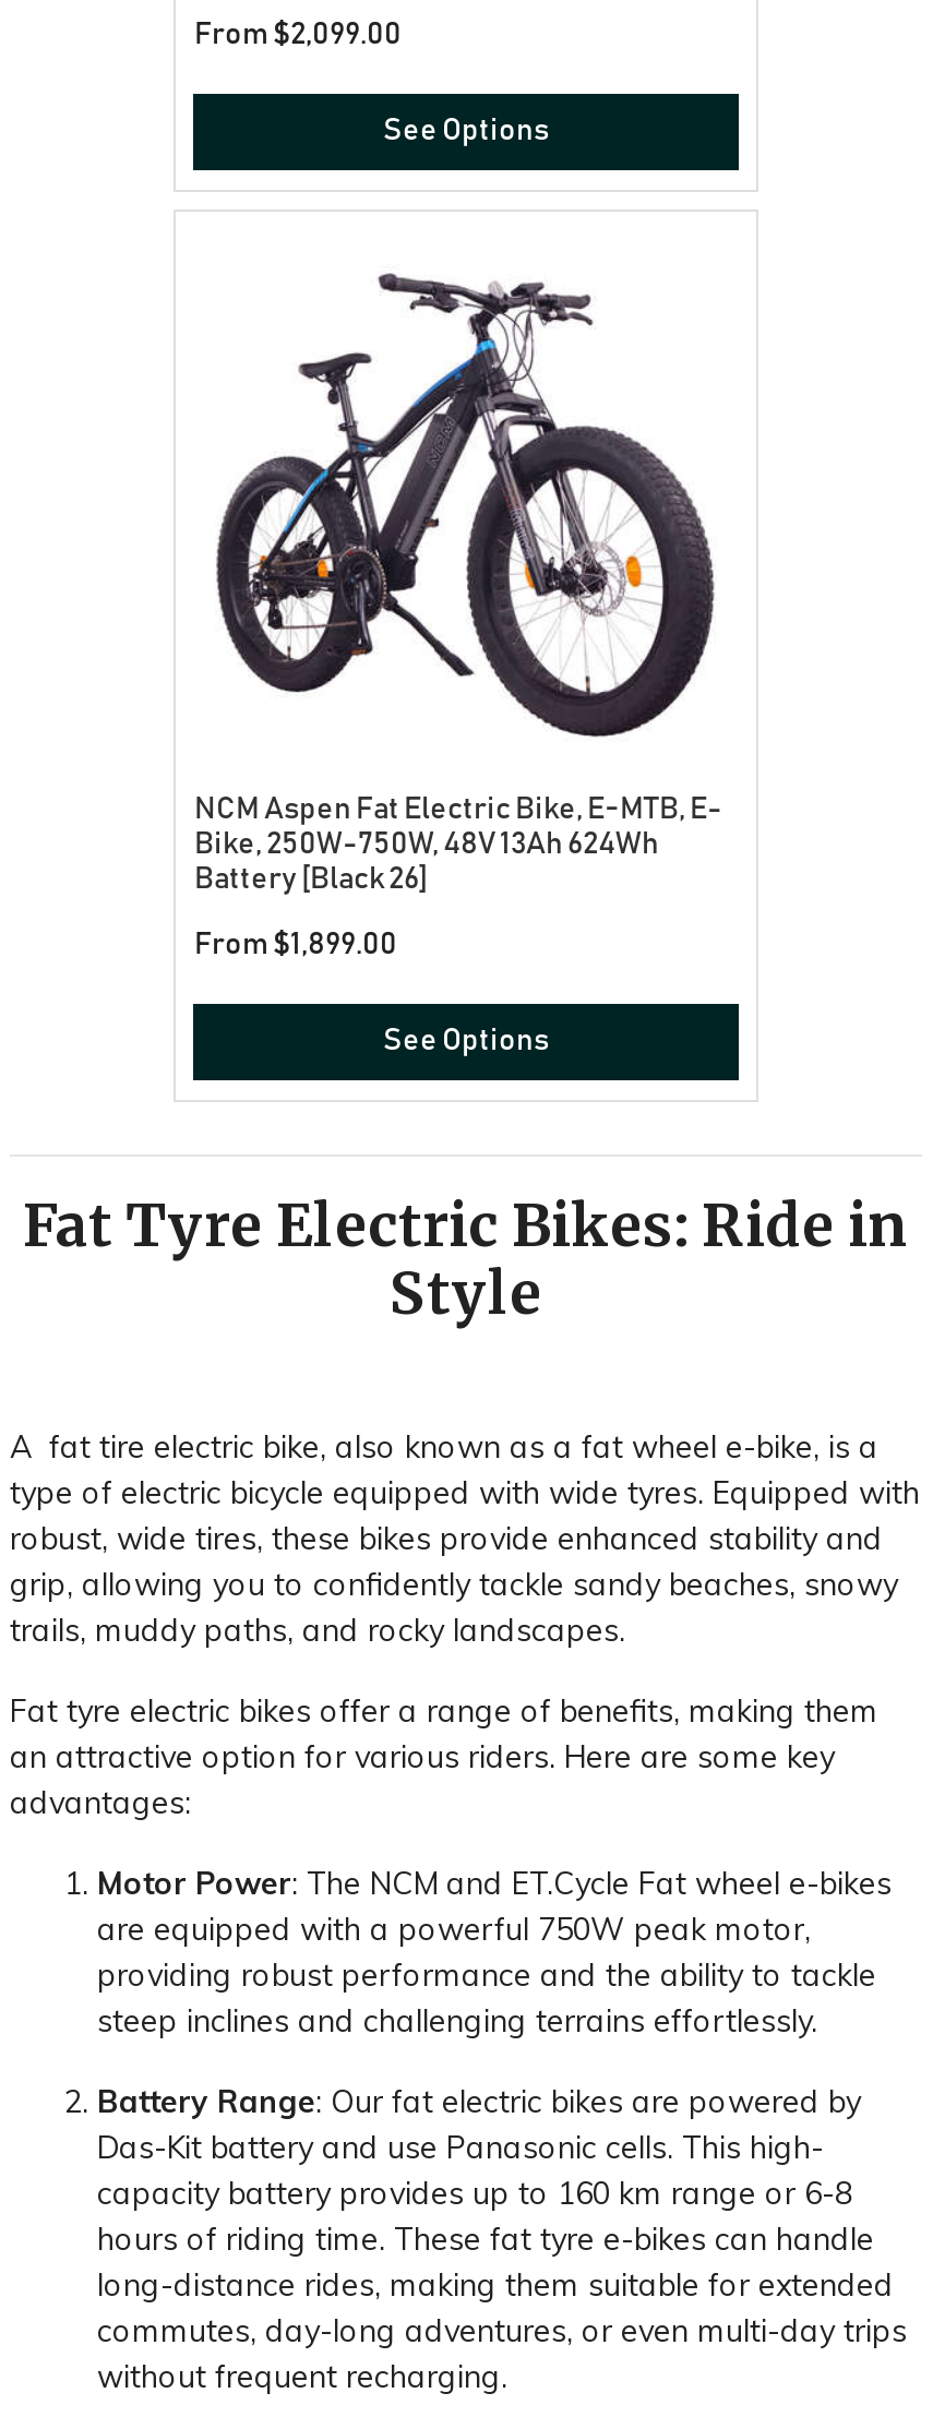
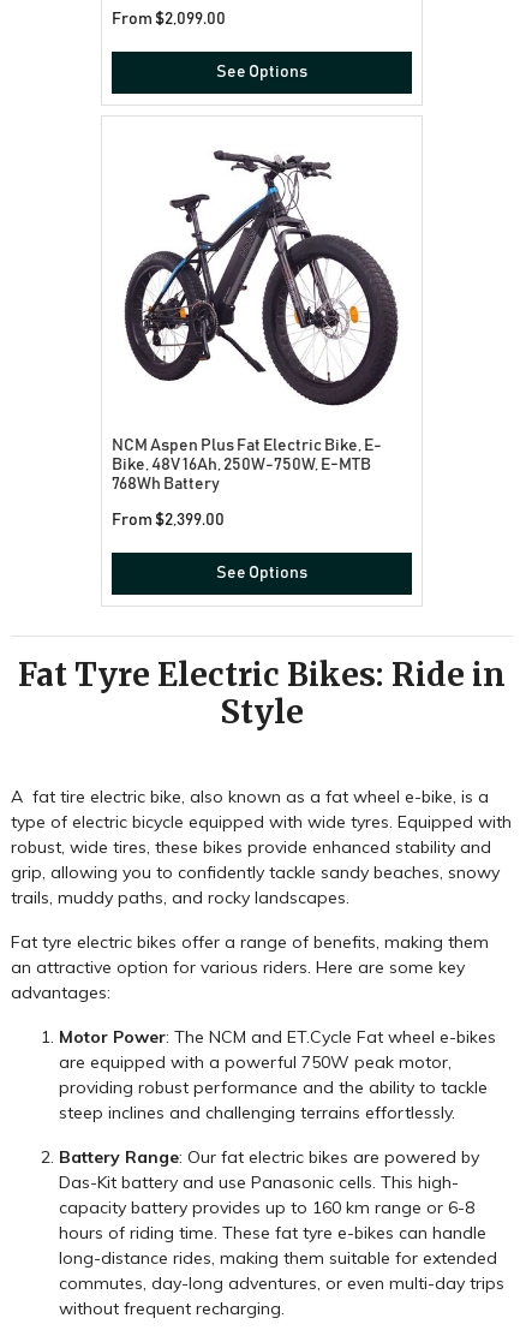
[194,795,722,895] NCM Aspen Fat Electric Bike, E-MTB, E- | Bike, 250W-750W, 48V 13Ah 624Wh | Battery [Black 26] -> [112,437,382,493] NCM Aspen Plus Fat Electric Bike, E- | Bike, 48V 16Ah, 250W-750W, E-MTB | 768Wh Battery
[194,930,397,960] From $1,899.00 -> [112,512,225,529] From $2,399.00

